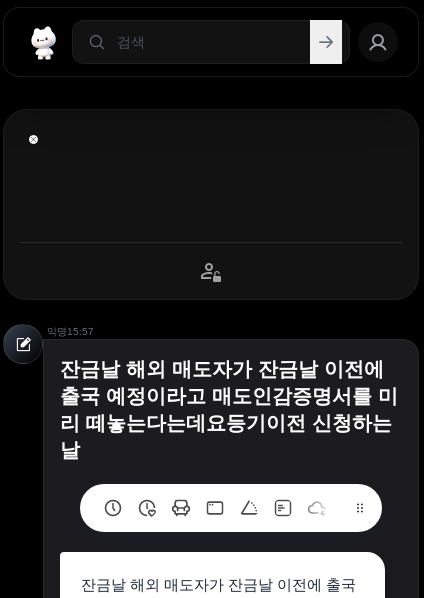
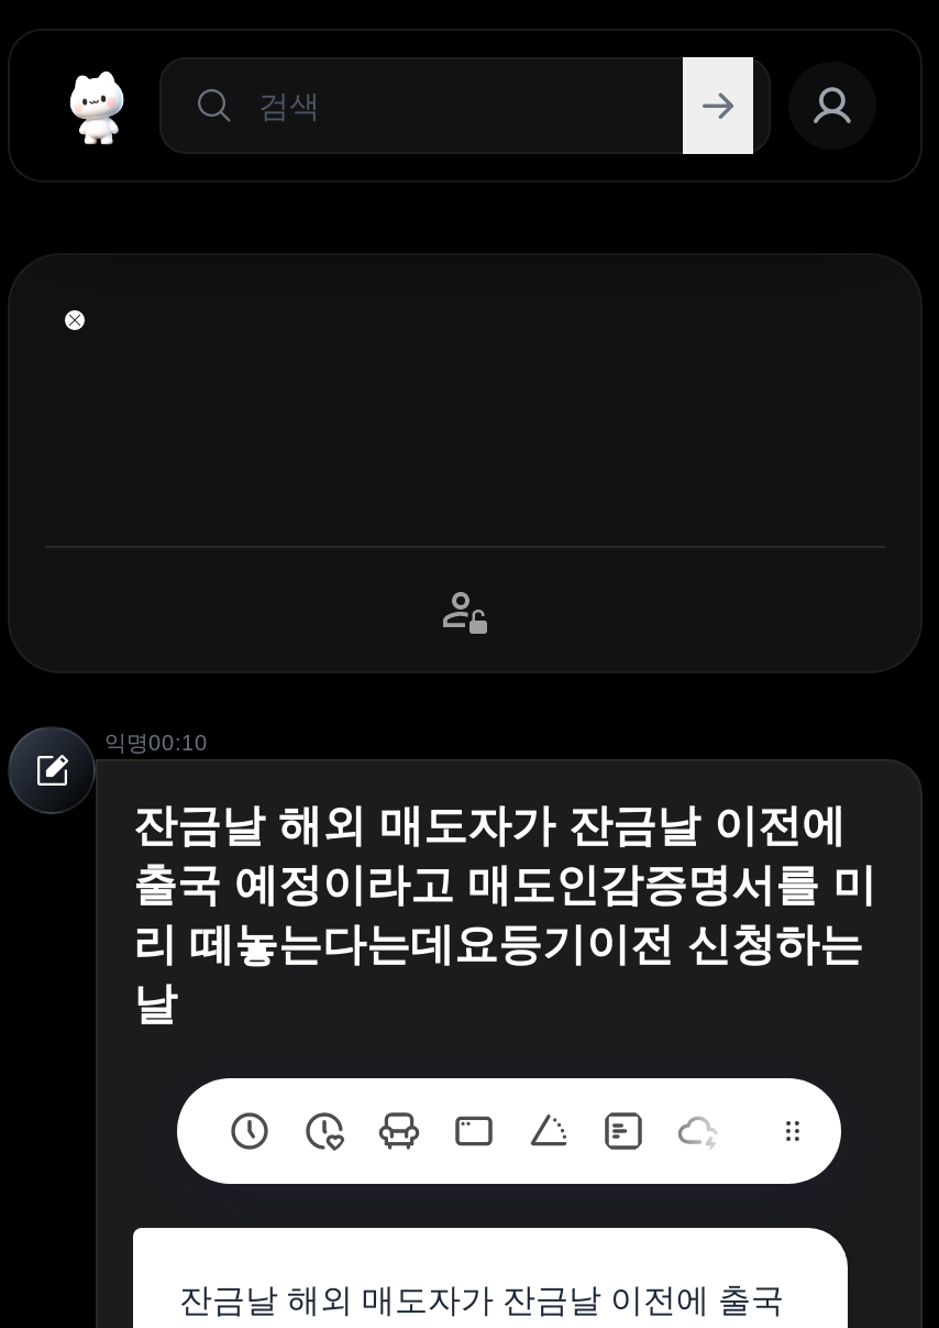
[47,326,94,337] 익명 15:57 -> [104,731,208,755] 익명 00:10

